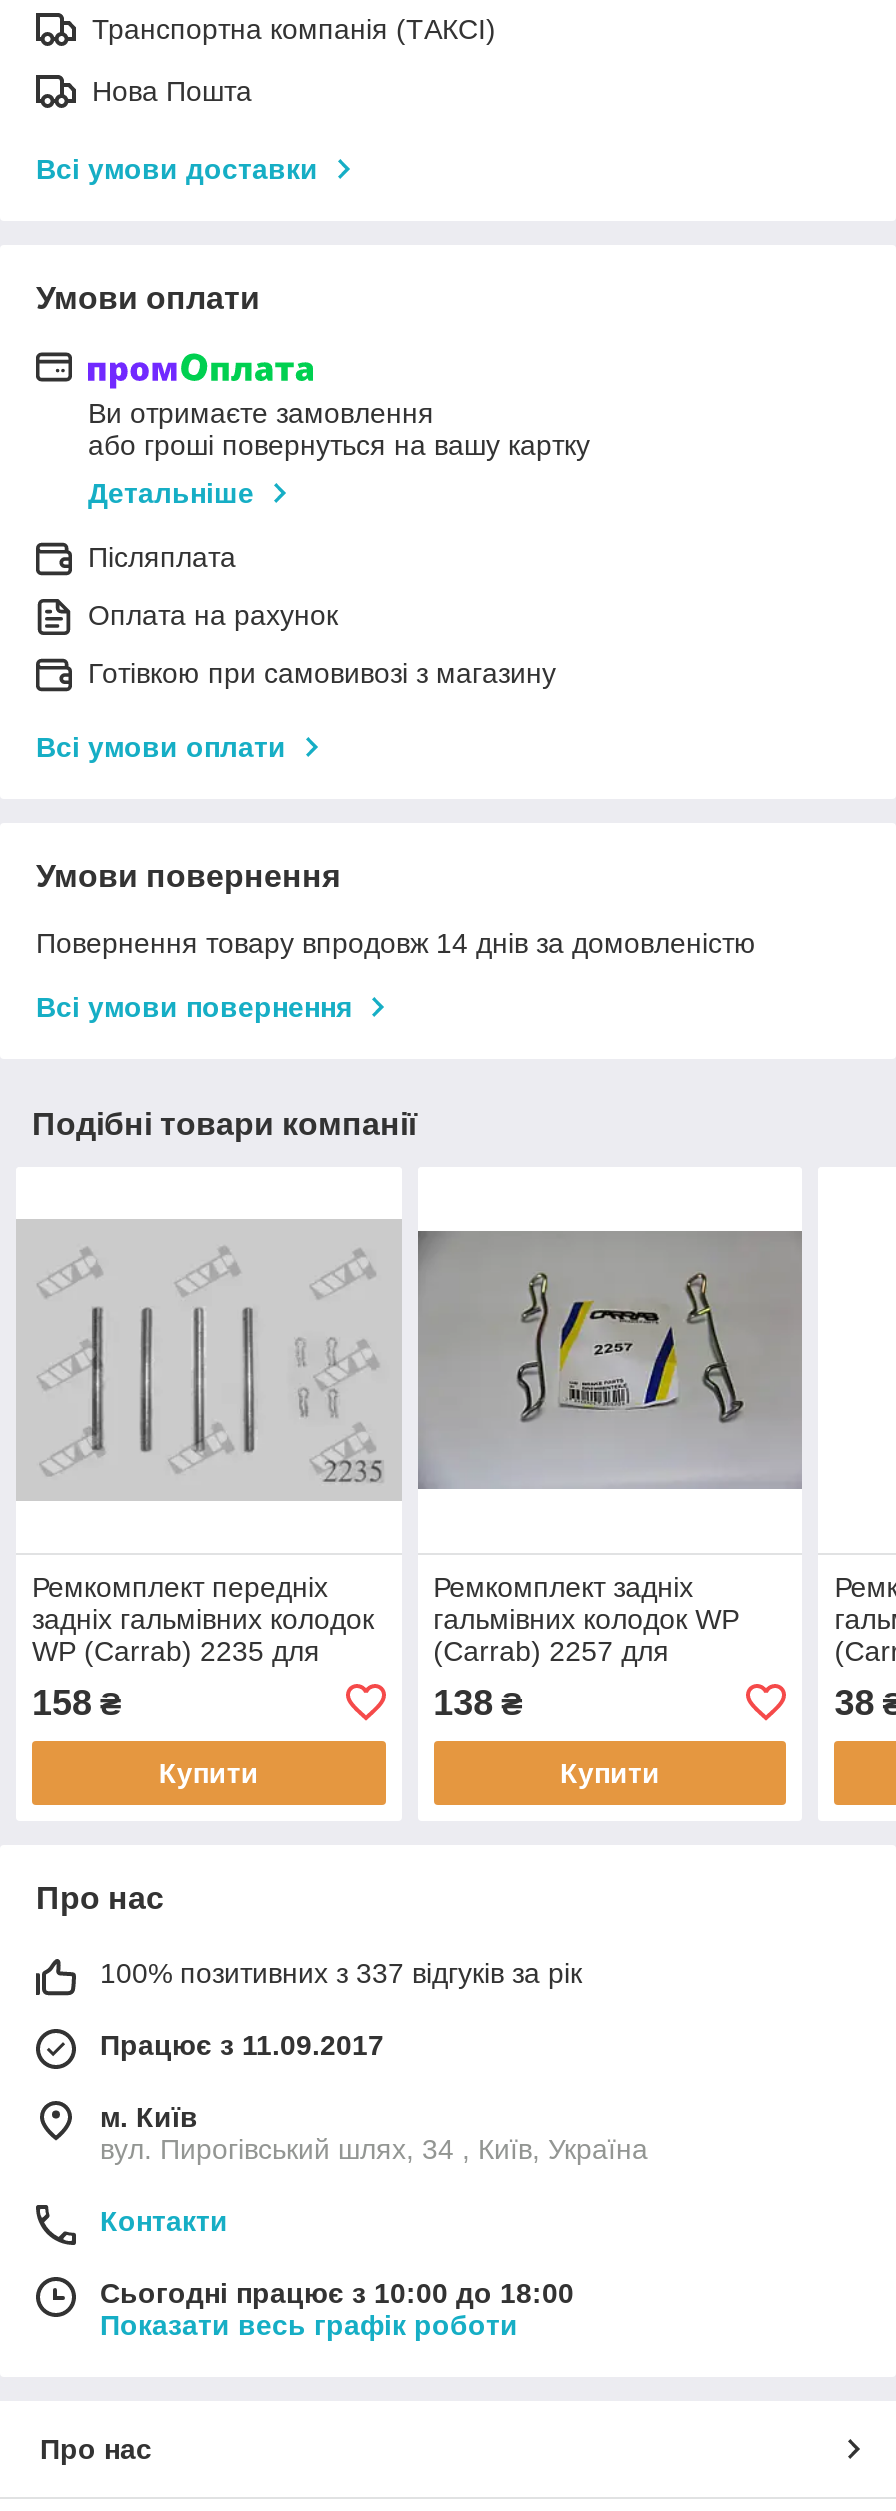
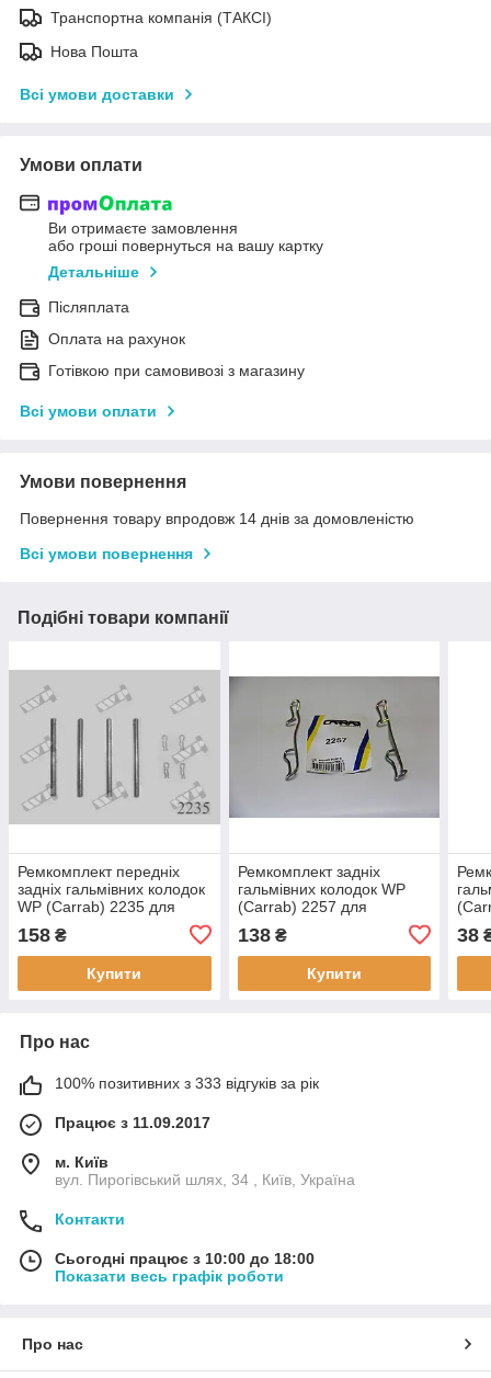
[100,1957,582,1989] 100% позитивних з 337 відгуків за рік -> [55,1074,319,1092] 100% позитивних з 333 відгуків за рік

